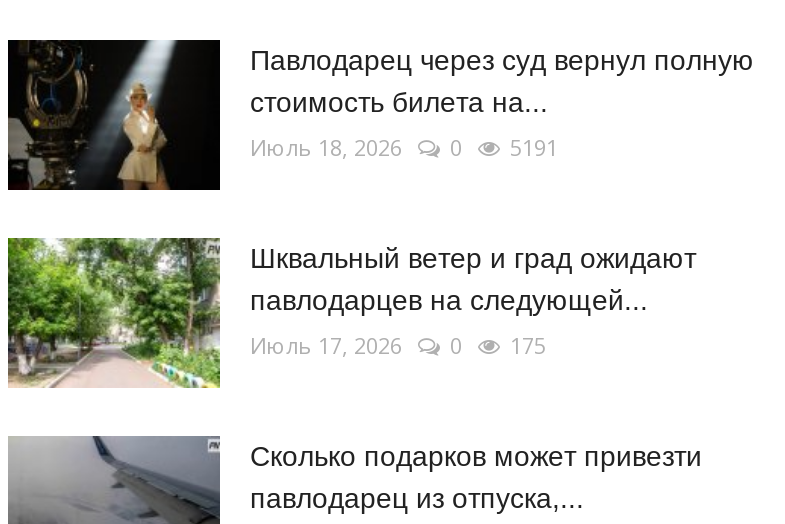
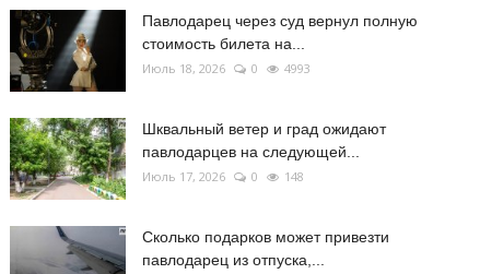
[250,133,558,163] Июль 18, 2026 0 5191 -> [142,60,311,77] Июль 18, 2026 0 4993
[250,331,546,361] Июль 17, 2026 0 175 -> [142,169,304,185] Июль 17, 2026 0 148

